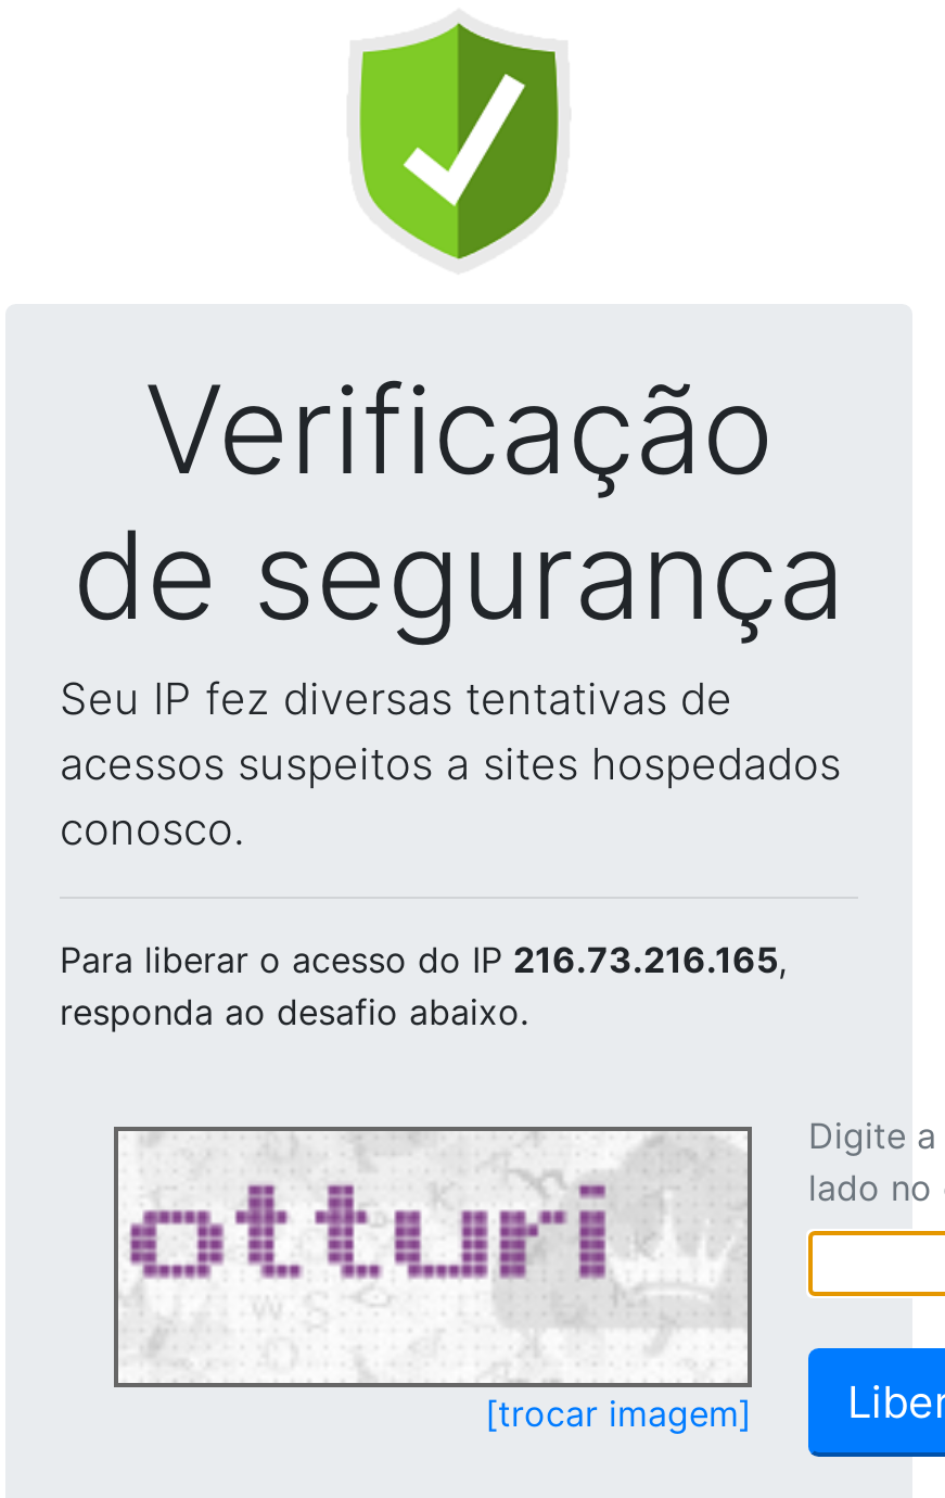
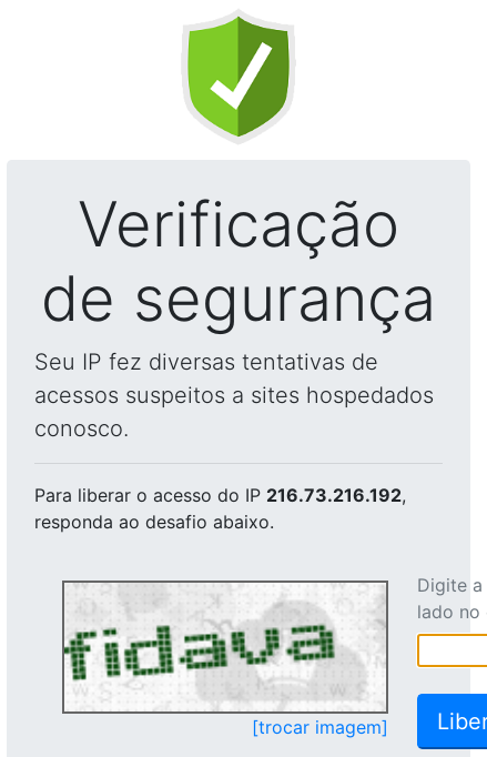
[60,938,787,981] Para liberar o acesso do IP 216.73.216.165, -> [34,484,406,506] Para liberar o acesso do IP 216.73.216.192,
[118,1135,737,1359] [image] -> [63,585,378,700] [image]

